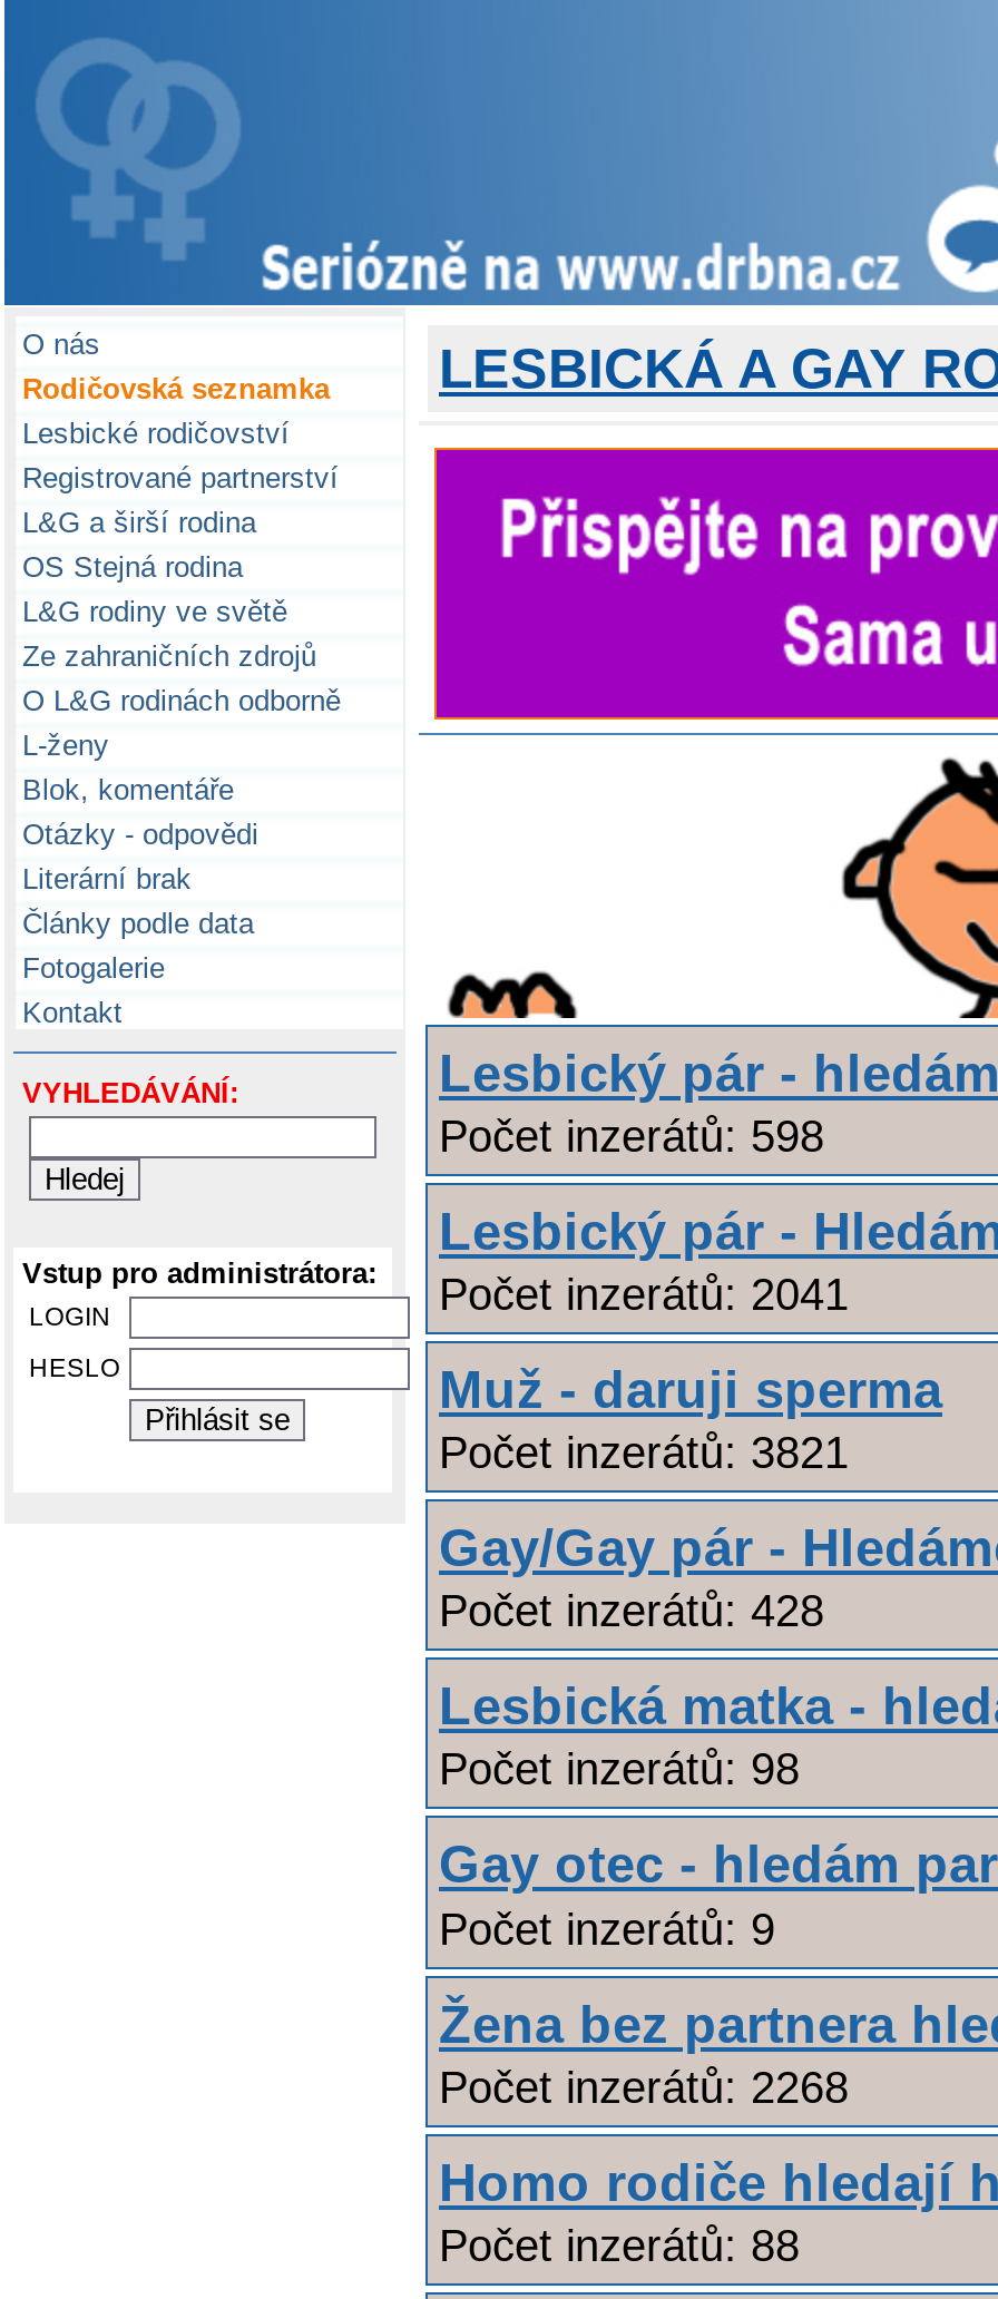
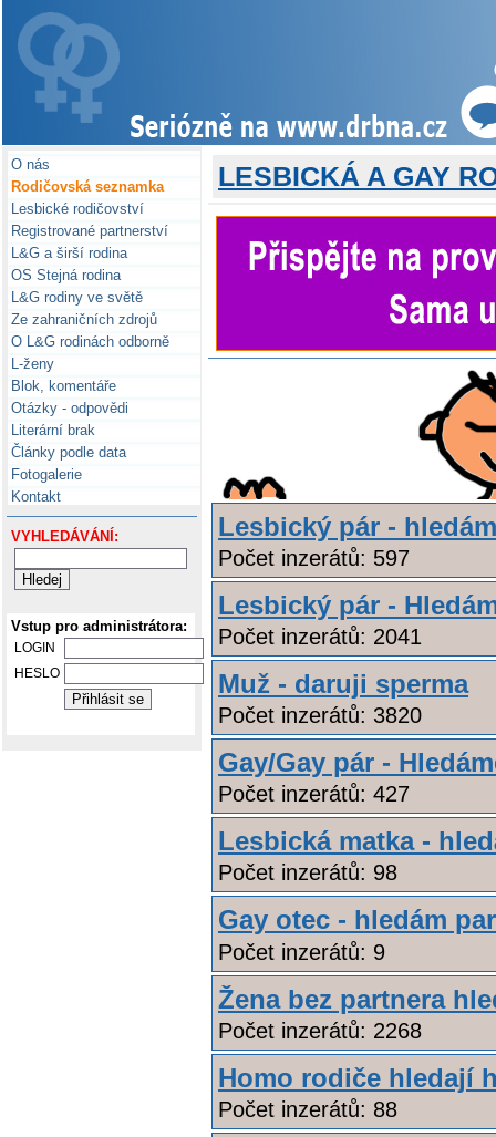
[439,1111,824,1160] Počet inzerátů: 598 -> [218,546,410,570] Počet inzerátů: 597
[439,1428,849,1477] Počet inzerátů: 3821 -> [218,703,422,728] Počet inzerátů: 3820
[439,1587,824,1636] Počet inzerátů: 428 -> [218,782,410,806] Počet inzerátů: 427

